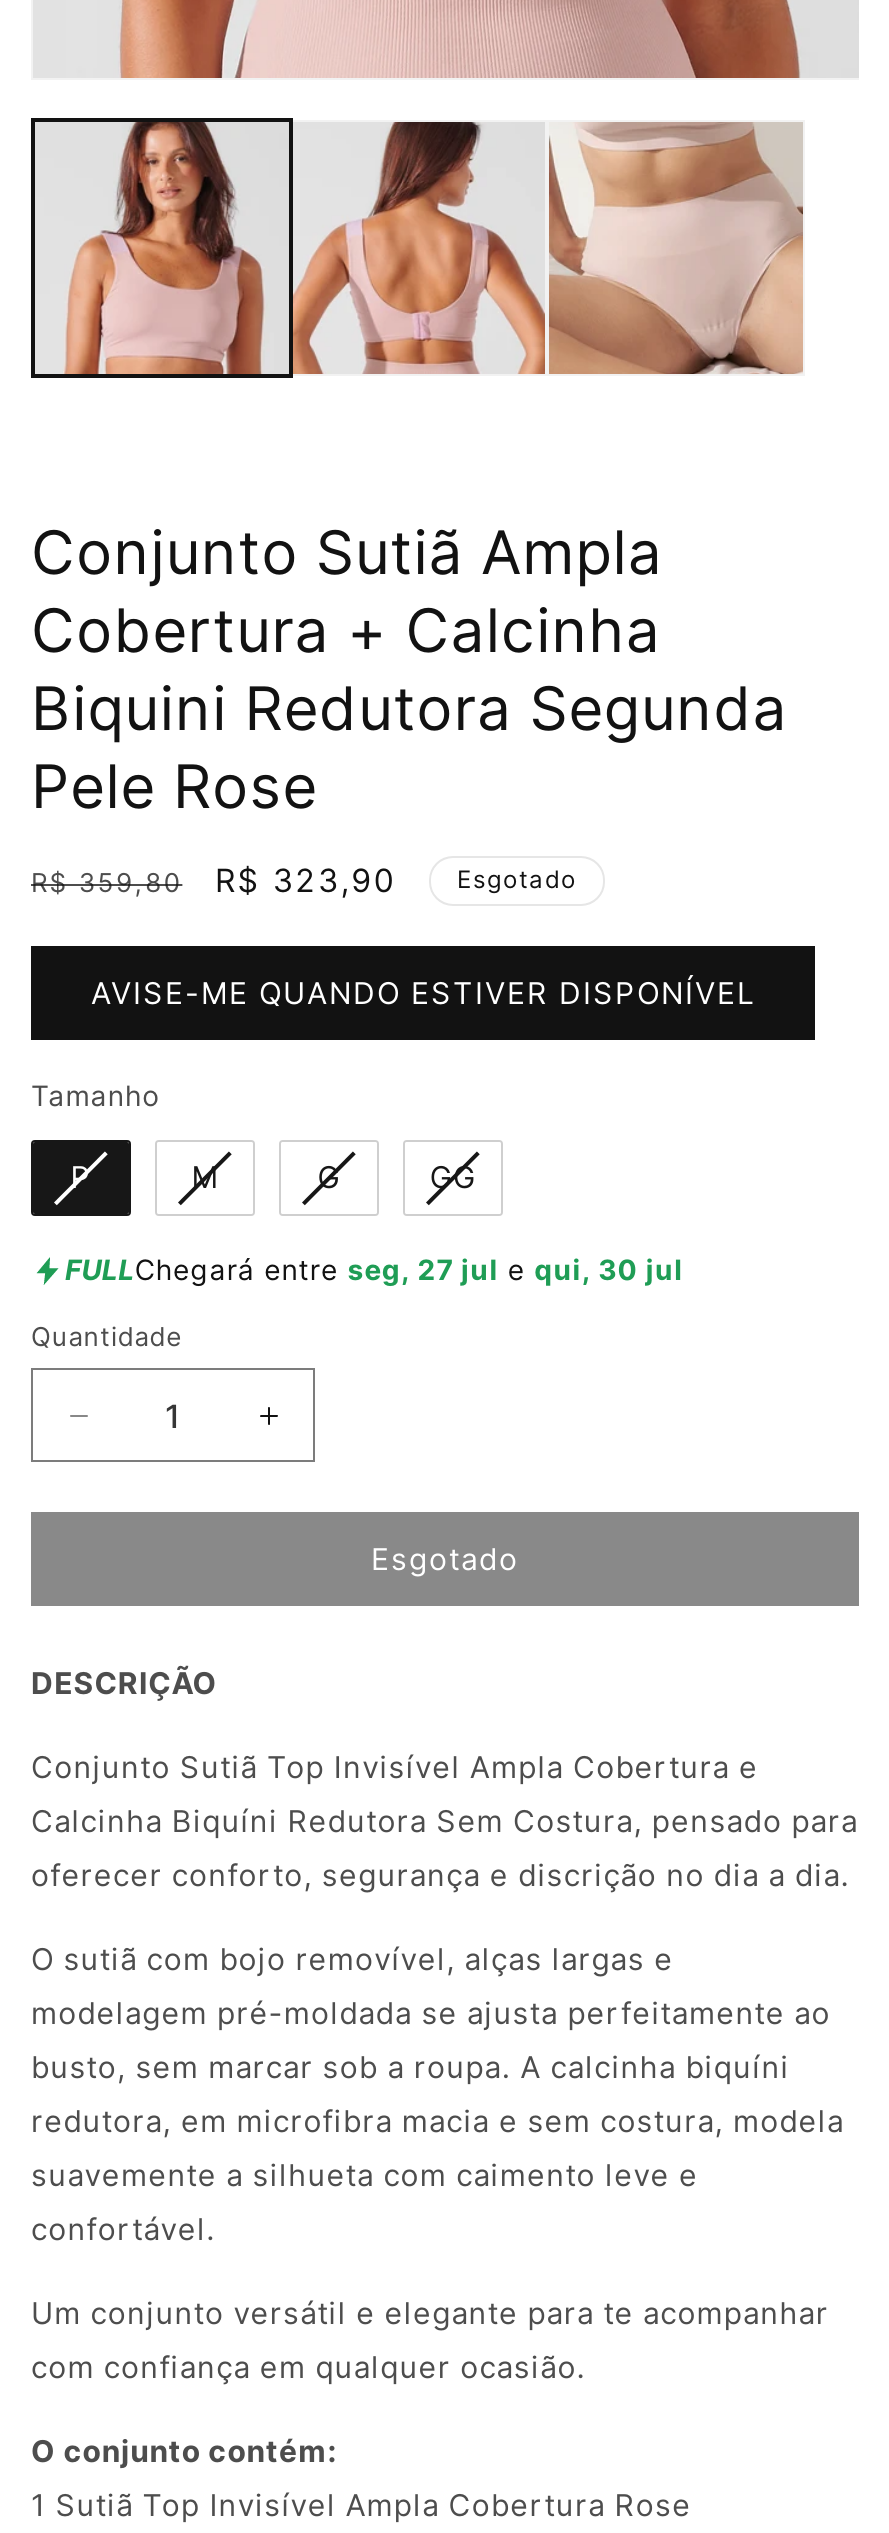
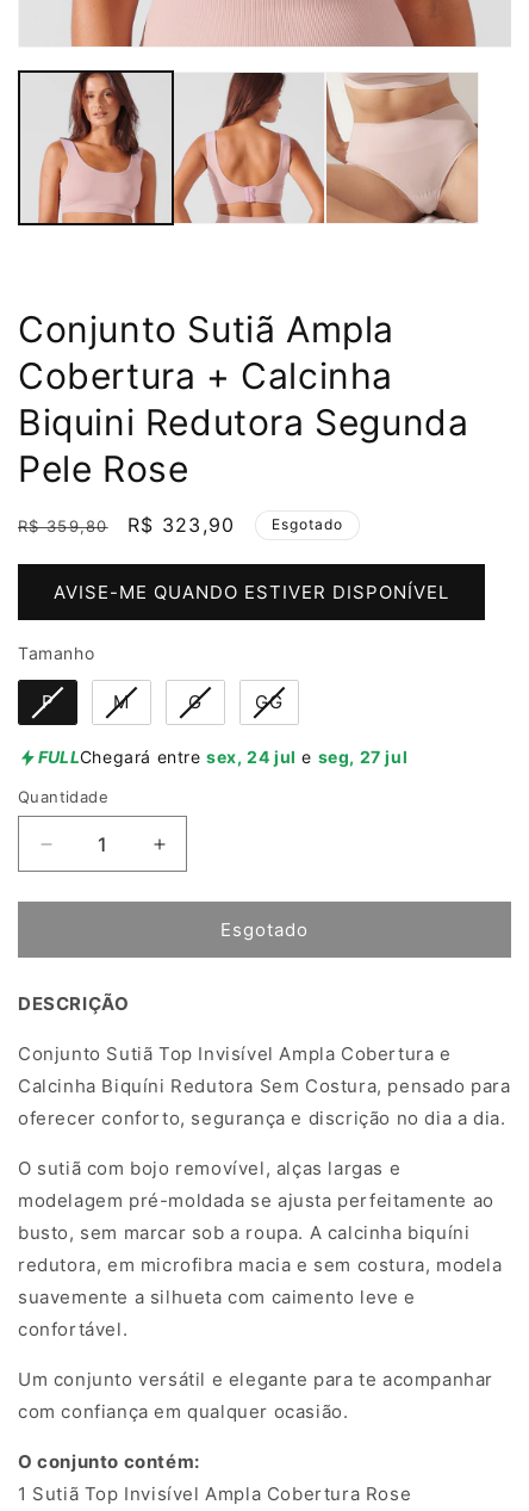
[65,1253,683,1287] FULLChegará entre seg, 27 jul e qui, 30 jul -> [38,747,408,767] FULLChegará entre sex, 24 jul e seg, 27 jul

